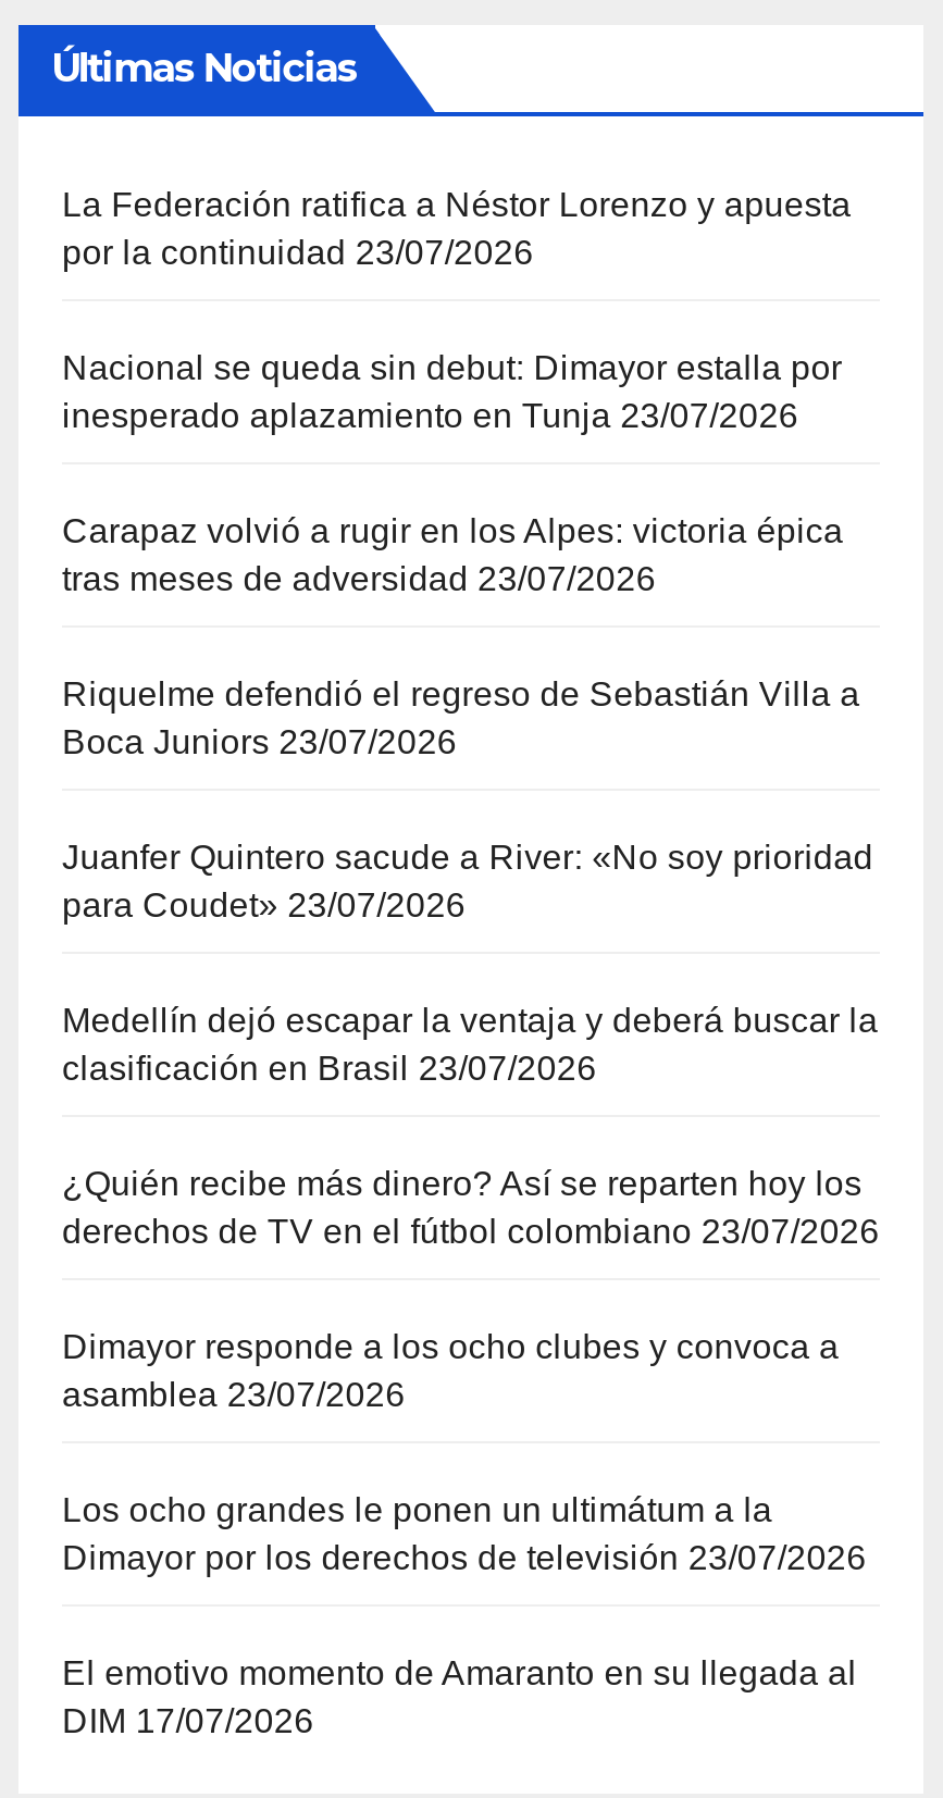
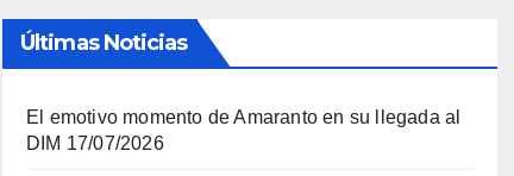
[62,185,879,1575] La Federación ratifica a Néstor Lorenzo y apuesta | por la continuidad 23/07/2026 | Nacional se queda sin debut: Dimayor estalla por | inesperado aplazamiento en Tunja 23/07/2026 | Carapaz volvió a rugir en los Alpes: victoria épica | tras meses de adversidad 23/07/2026 | Riquelme defendió el regreso de Sebastián Villa a | Boca Juniors 23/07/2026 | Juanfer Quintero sacude a River: «No soy prioridad | para Coudet» 23/07/2026 | Medellín dejó escapar la ventaja y deberá buscar la | clasificación en Brasil 23/07/2026 | ¿Quién recibe más dinero? Así se reparten hoy los | derechos de TV en el fútbol colombiano 23/07/2026 | Dimayor responde a los ocho clubes y convoca a | asamblea 23/07/2026 | Los ocho grandes le ponen un ultimátum a la | Dimayor por los derechos de televisión 23/07/2026 -> none

